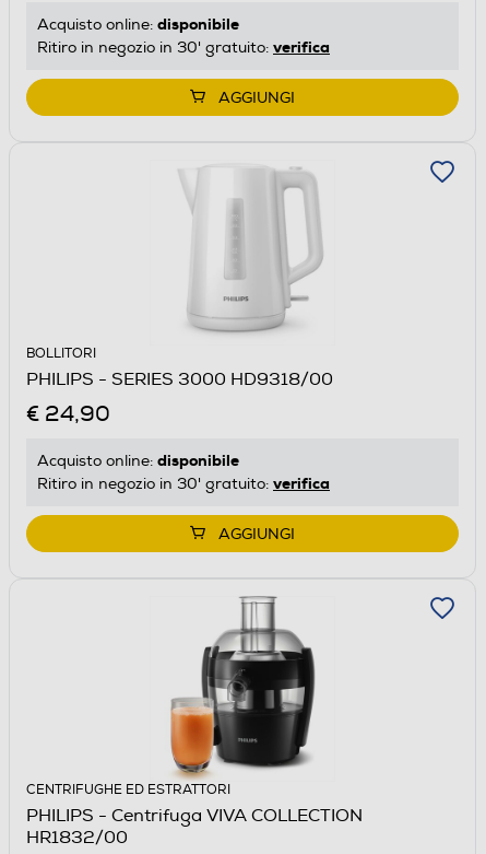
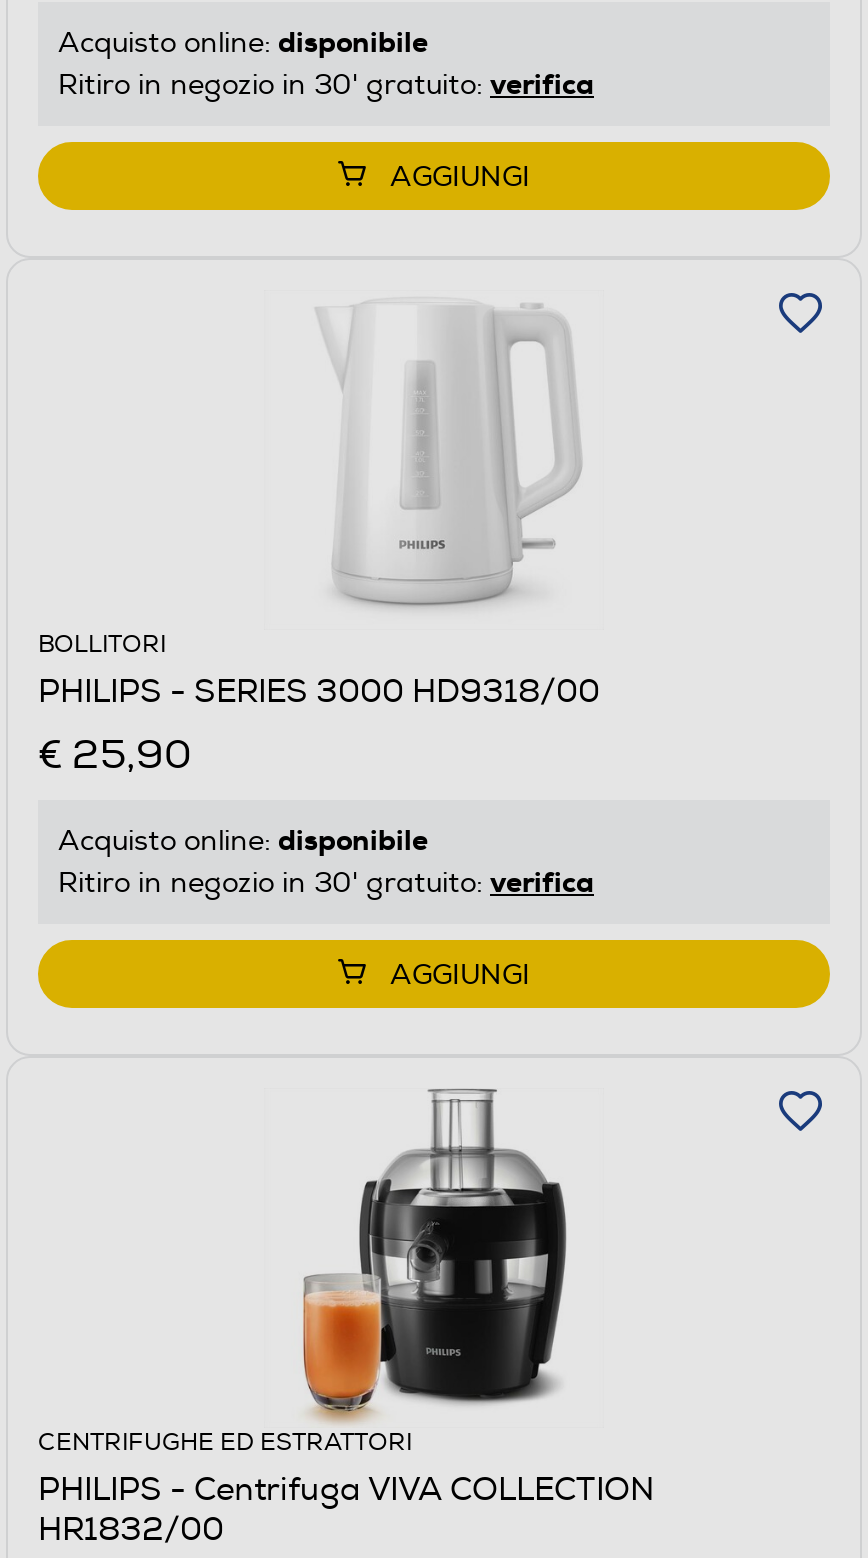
[26,400,110,427] € 24,90 -> [38,729,192,779] € 25,90

